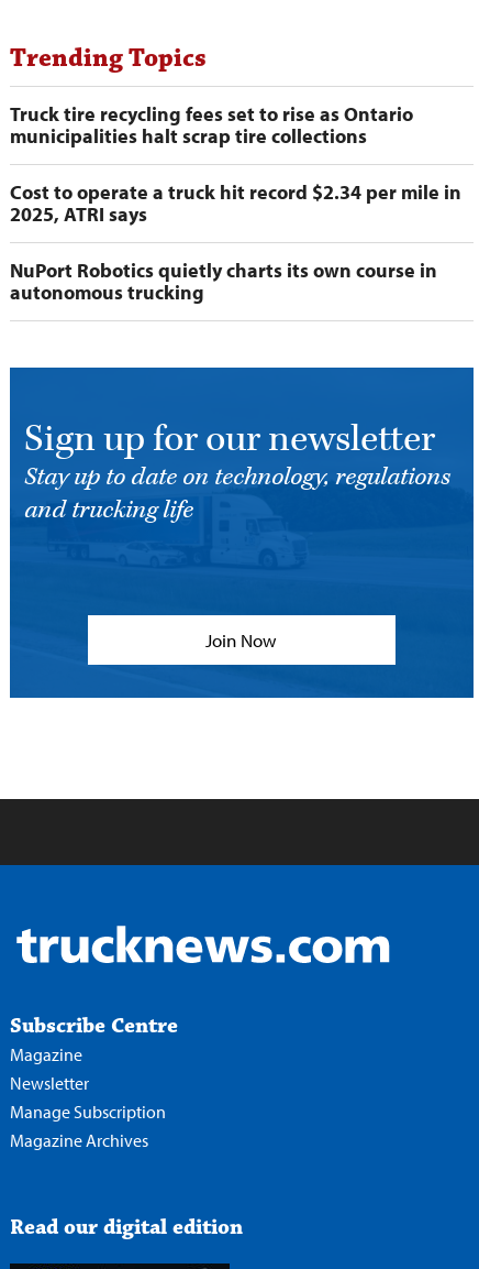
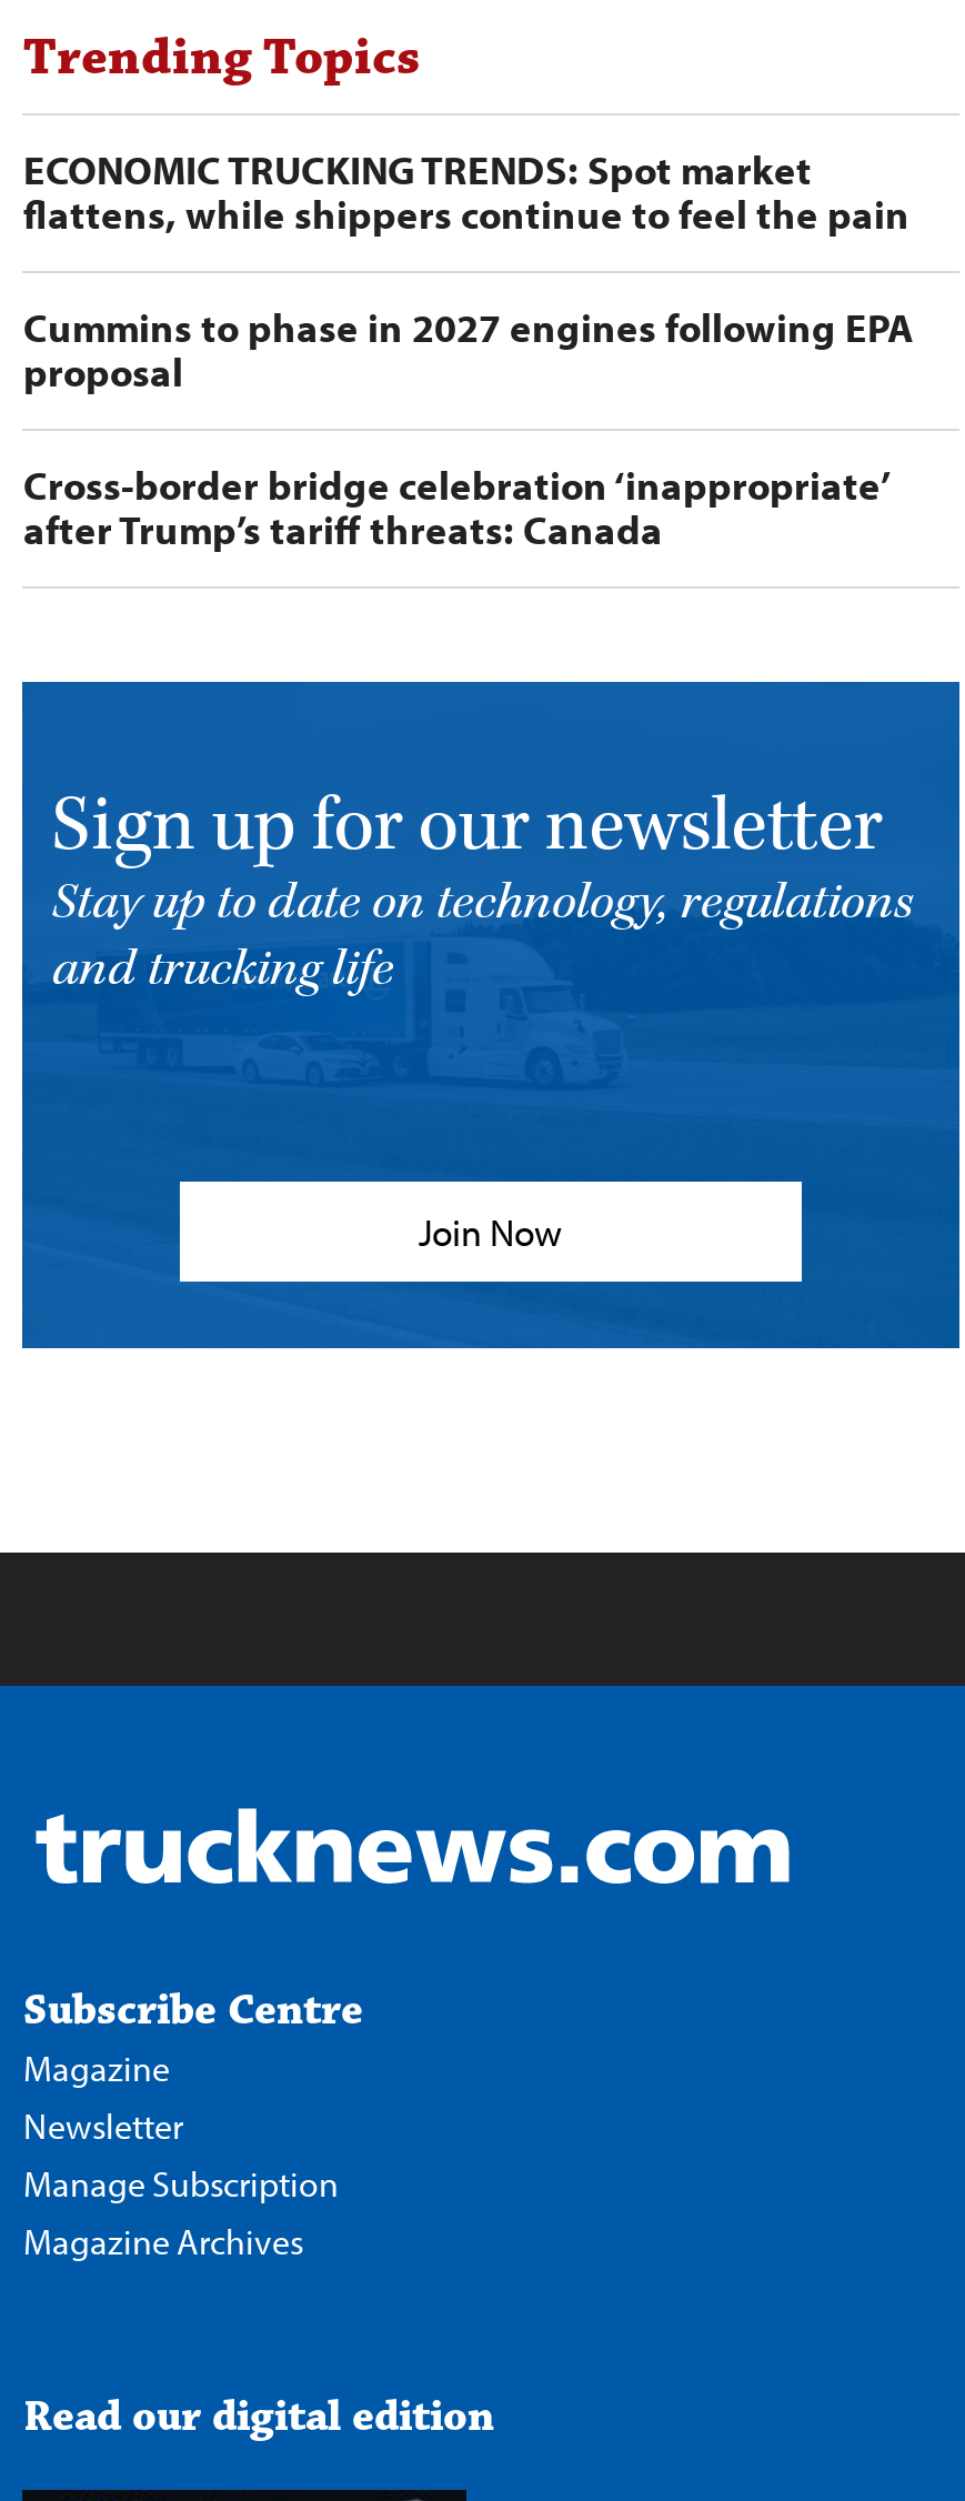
[10,101,414,149] Truck tire recycling fees set to rise as Ontario | municipalities halt scrap tire collections -> [23,145,909,240] ECONOMIC TRUCKING TRENDS: Spot market | flattens, while shippers continue to feel the pain
[10,180,462,227] Cost to operate a truck hit record $2.34 per mile in | 2025, ATRI says -> [23,303,914,398] Cummins to phase in 2027 engines following EPA | proposal
[10,258,438,305] NuPort Robotics quietly charts its own course in | autonomous trucking -> [23,460,889,556] Cross-border bridge celebration ‘inappropriate’ | after Trump’s tariff threats: Canada

